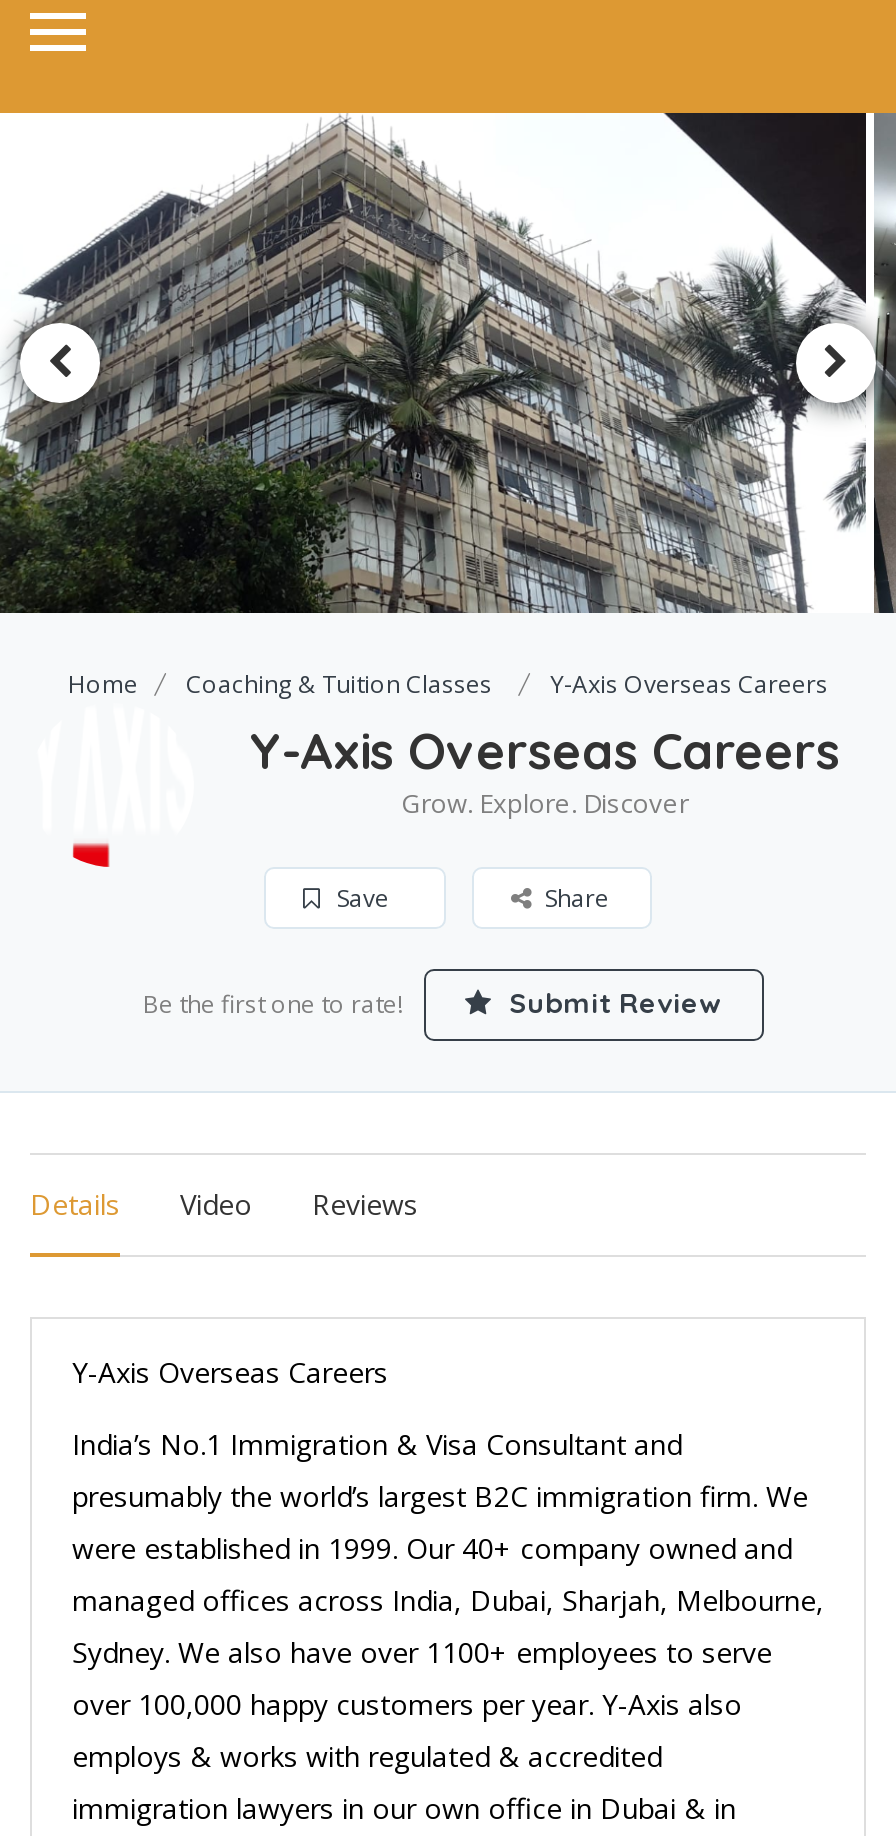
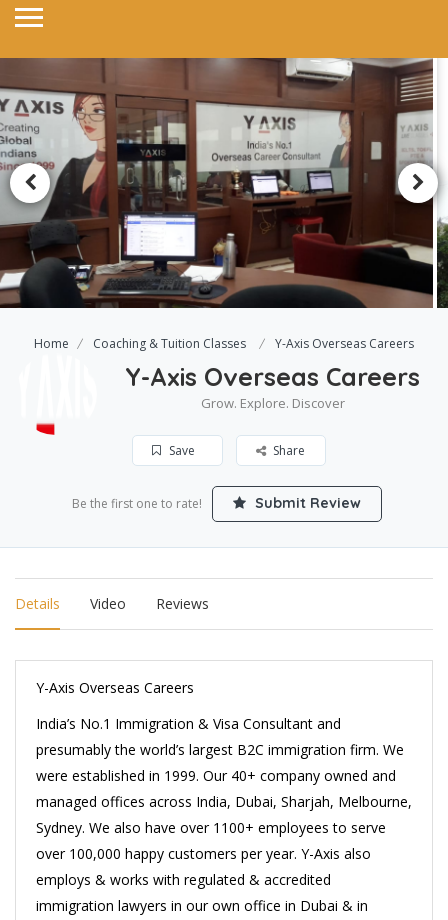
[6,111,890,615] [image] -> [3,57,445,309] [image]

